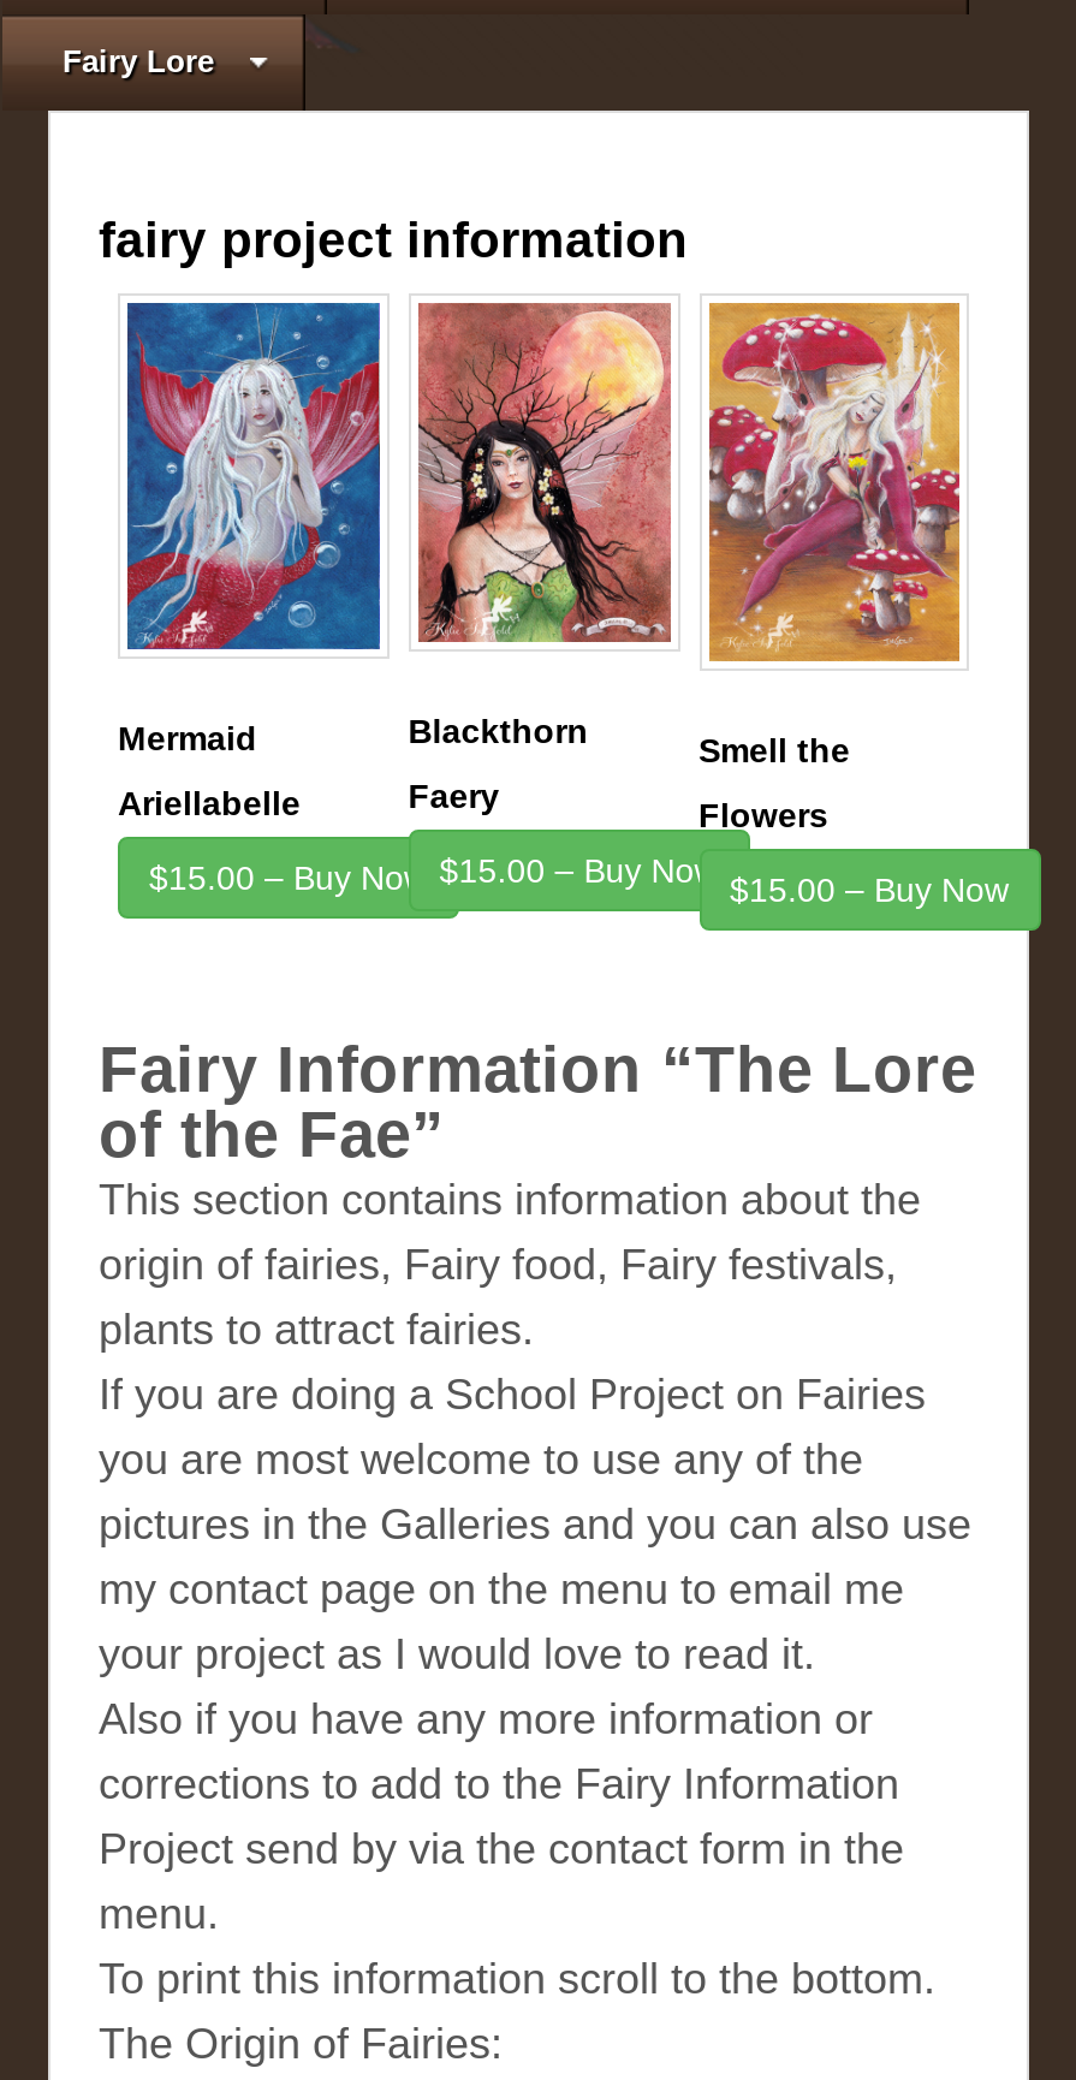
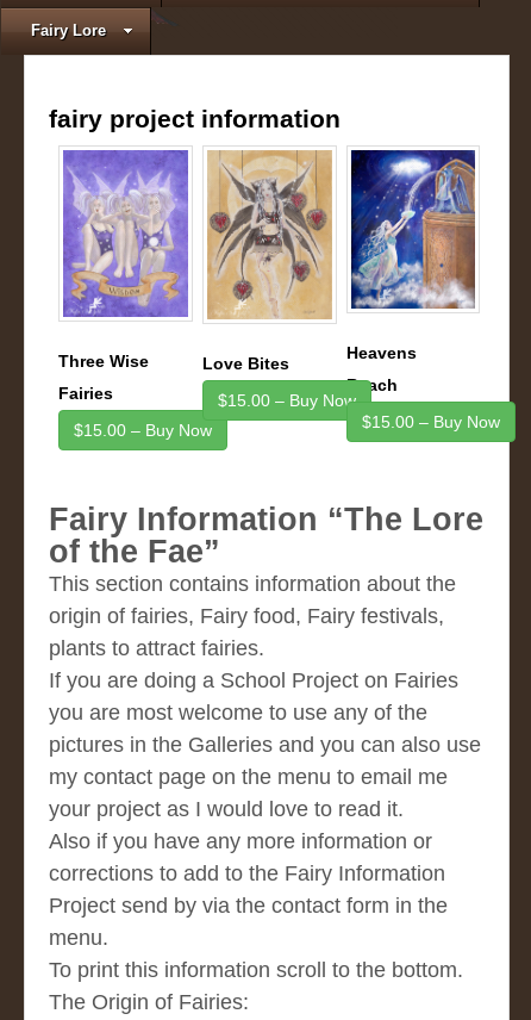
[118,301,382,823] [image] | Mermaid | Ariellabelle -> [58,149,189,402] [image] | Three Wise | Fairies
[408,301,671,815] [image] | Blackthorn | Faery -> [202,150,332,373] [image] | Love Bites
[698,301,962,834] [image] | Smell the | Flowers -> [346,149,476,395] [image] | Heavens | Reach
[118,789,1044,933] [image] -> [58,379,517,452] [image]

